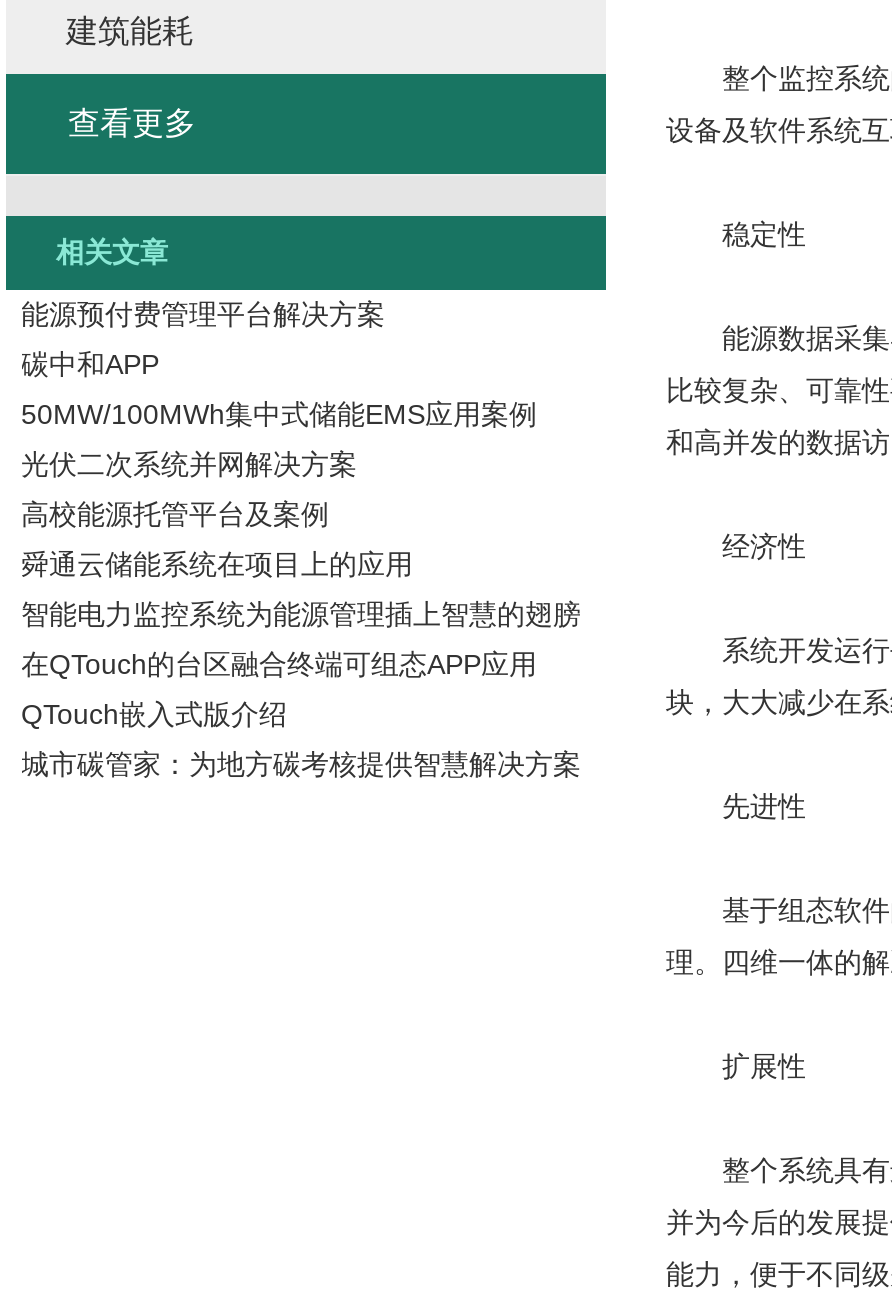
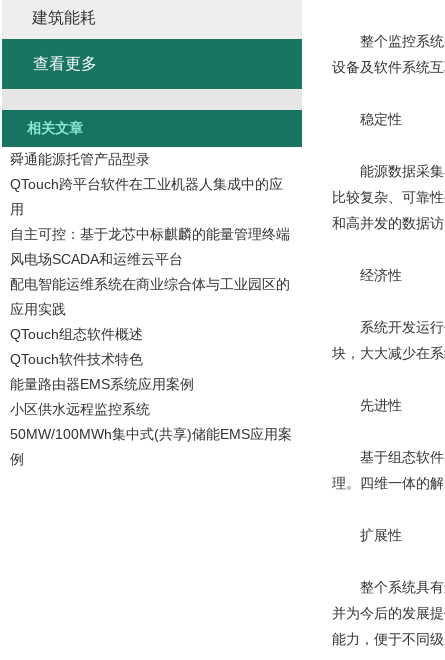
[21,298,581,780] 能源预付费管理平台解决方案 | 碳中和APP | 50MW/100MWh集中式储能EMS应用案例 | 光伏二次系统并网解决方案 | 高校能源托管平台及案例 | 舜通云储能系统在项目上的应用 | 智能电力监控系统为能源管理插上智慧的翅膀 | 在QTouch的台区融合终端可组态APP应用 | QTouch嵌入式版介绍 | 城市碳管家：为地方碳考核提供智慧解决方案 -> [9,151,291,467] 舜通能源托管产品型录 | QTouch跨平台软件在工业机器人集成中的应 | 用 | 自主可控：基于龙芯中标麒麟的能量管理终端 | 风电场SCADA和运维云平台 | 配电智能运维系统在商业综合体与工业园区的 | 应用实践 | QTouch组态软件概述 | QTouch软件技术特色 | 能量路由器EMS系统应用案例 | 小区供水远程监控系统 | 50MW/100MWh集中式(共享)储能EMS应用案 | 例

